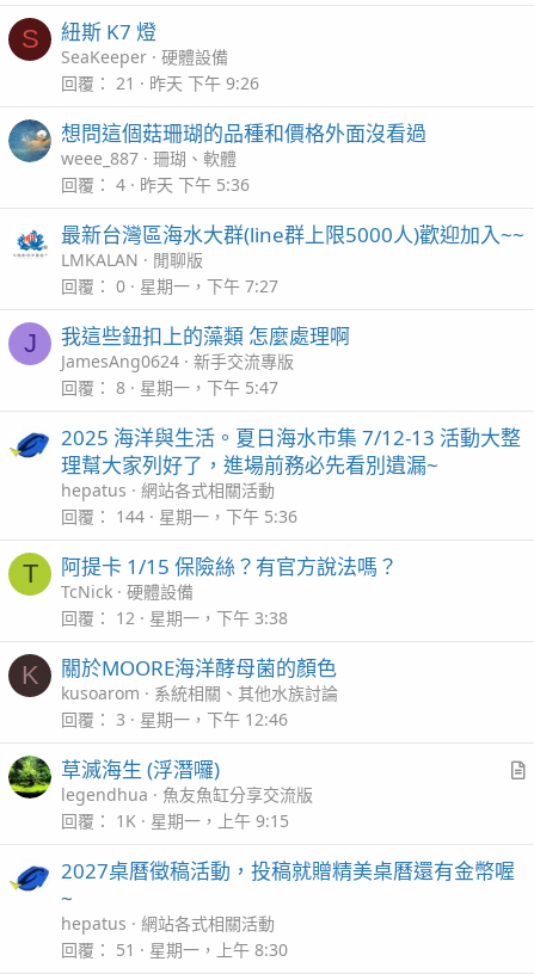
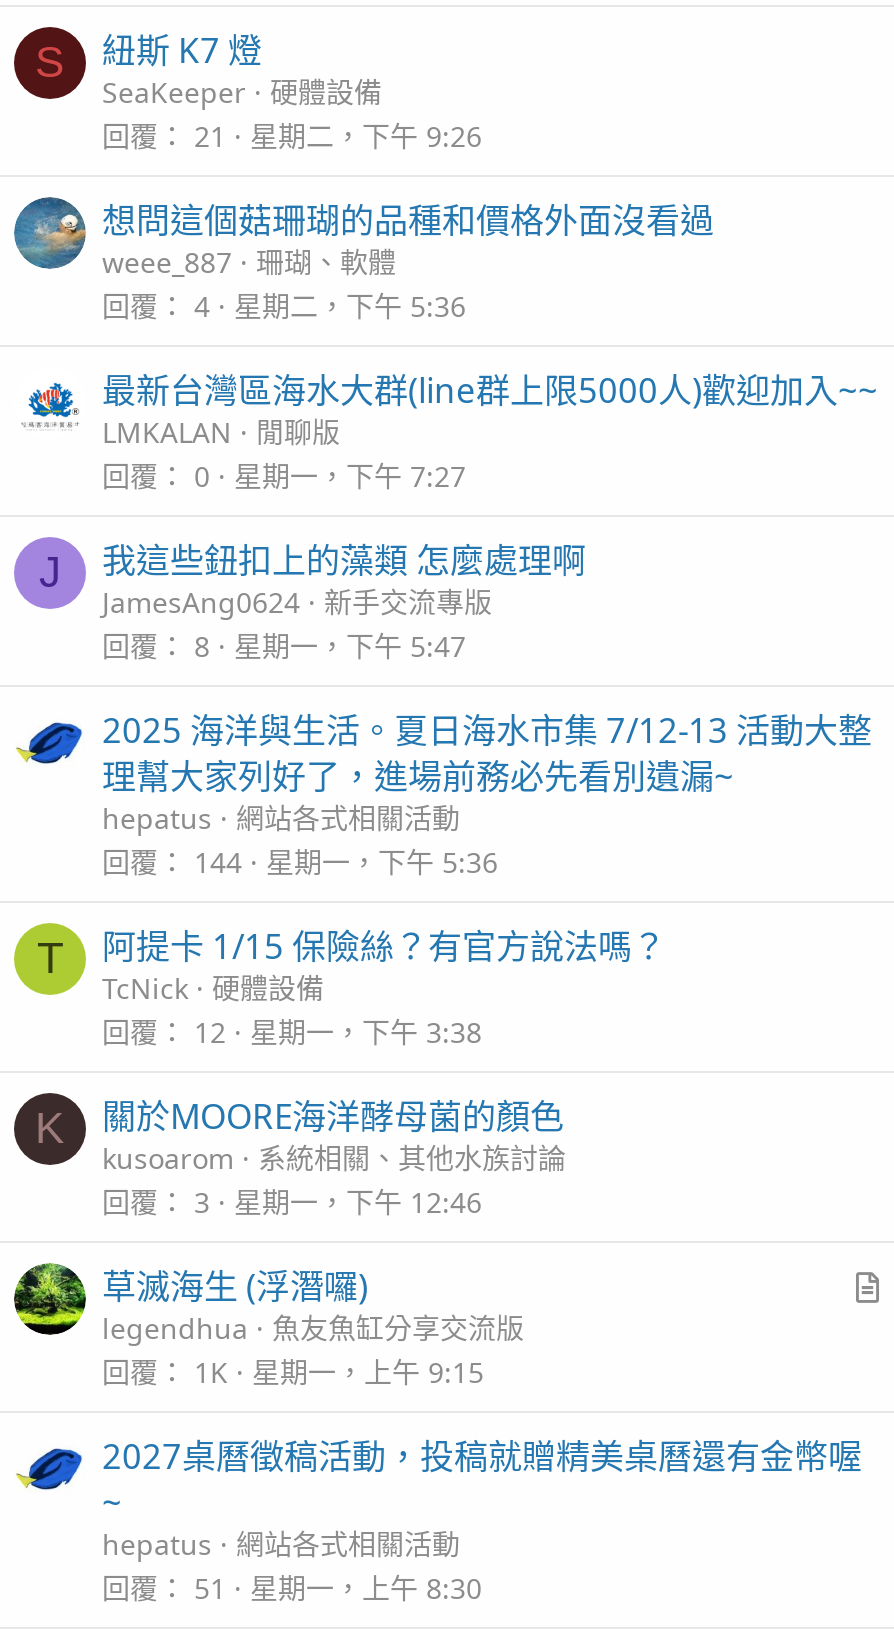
[61,72,259,95] 回覆 21 昨天 下午 9:26 -> [102,118,482,156] 回覆 21 星期二，下午 9:26
[61,174,250,196] 回覆 4 昨天 下午 5:36 -> [102,288,466,326] 回覆 4 星期二，下午 5:36

